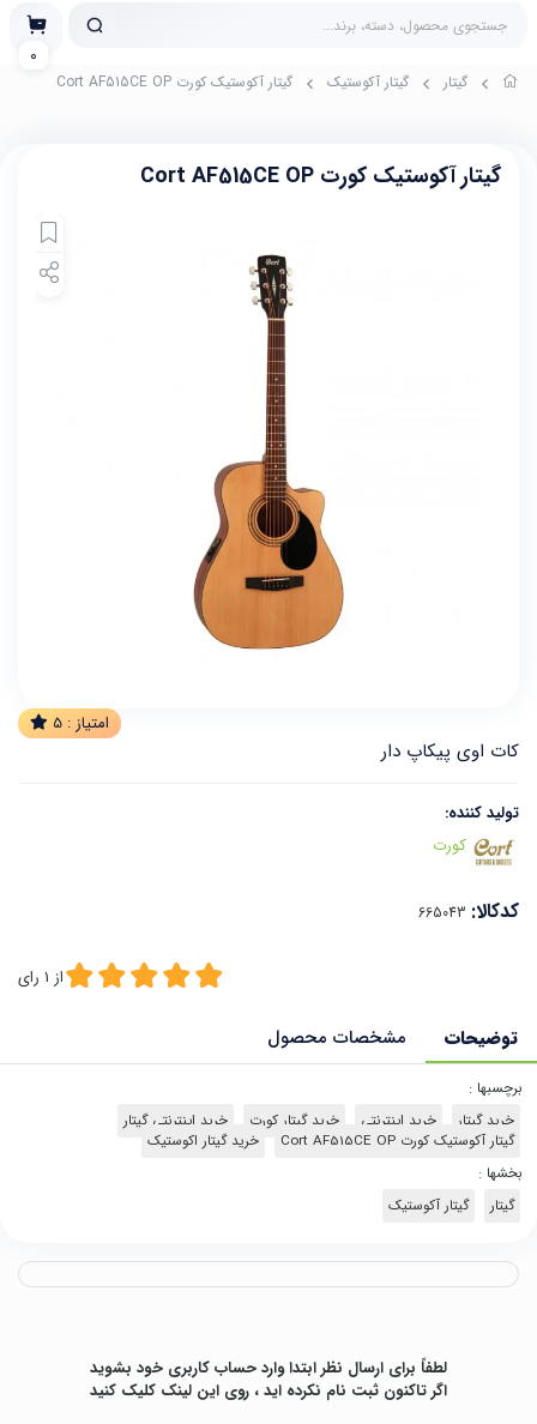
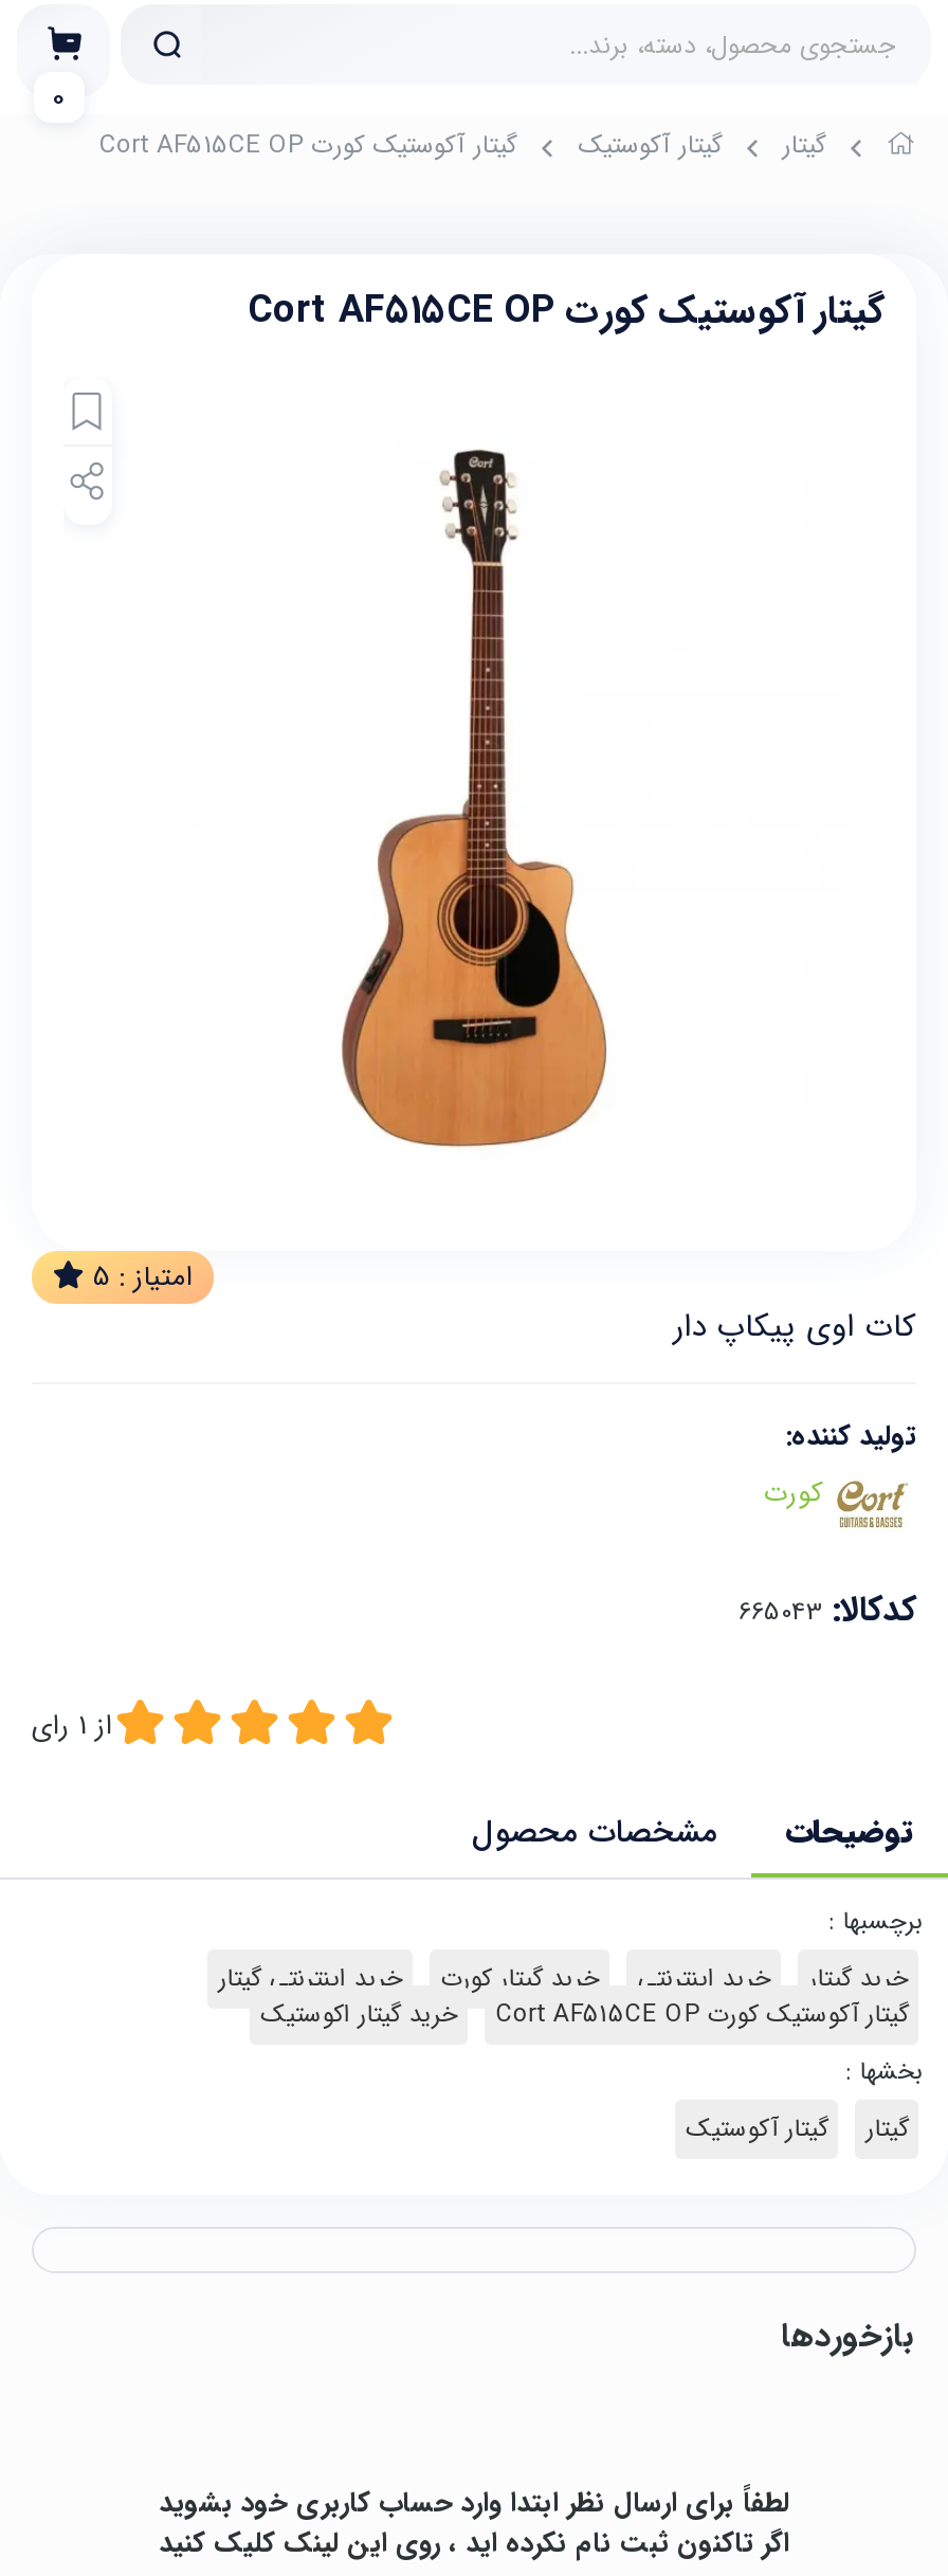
none -> [781,2311,916,2362] بازخوردها

